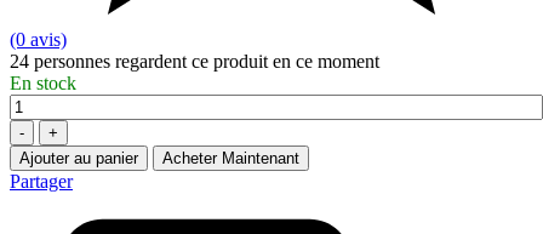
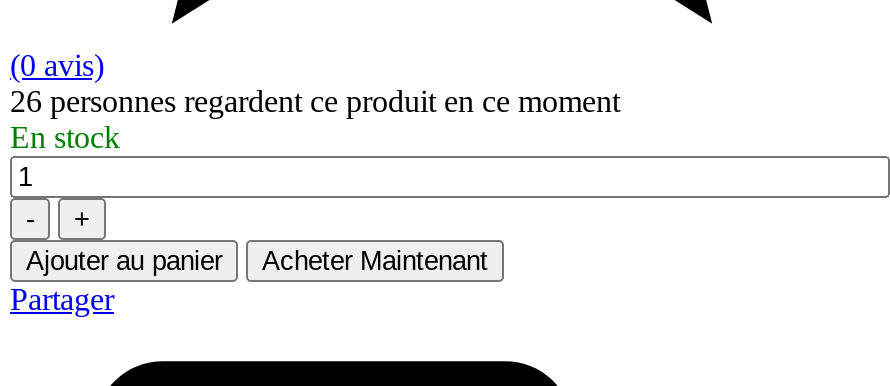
[10,51,379,72] 24 personnes regardent ce produit en ce moment -> [10,85,620,119] 26 personnes regardent ce produit en ce moment

